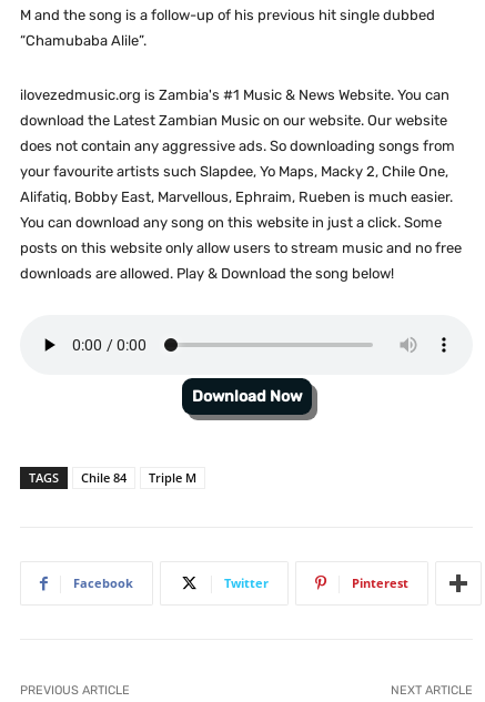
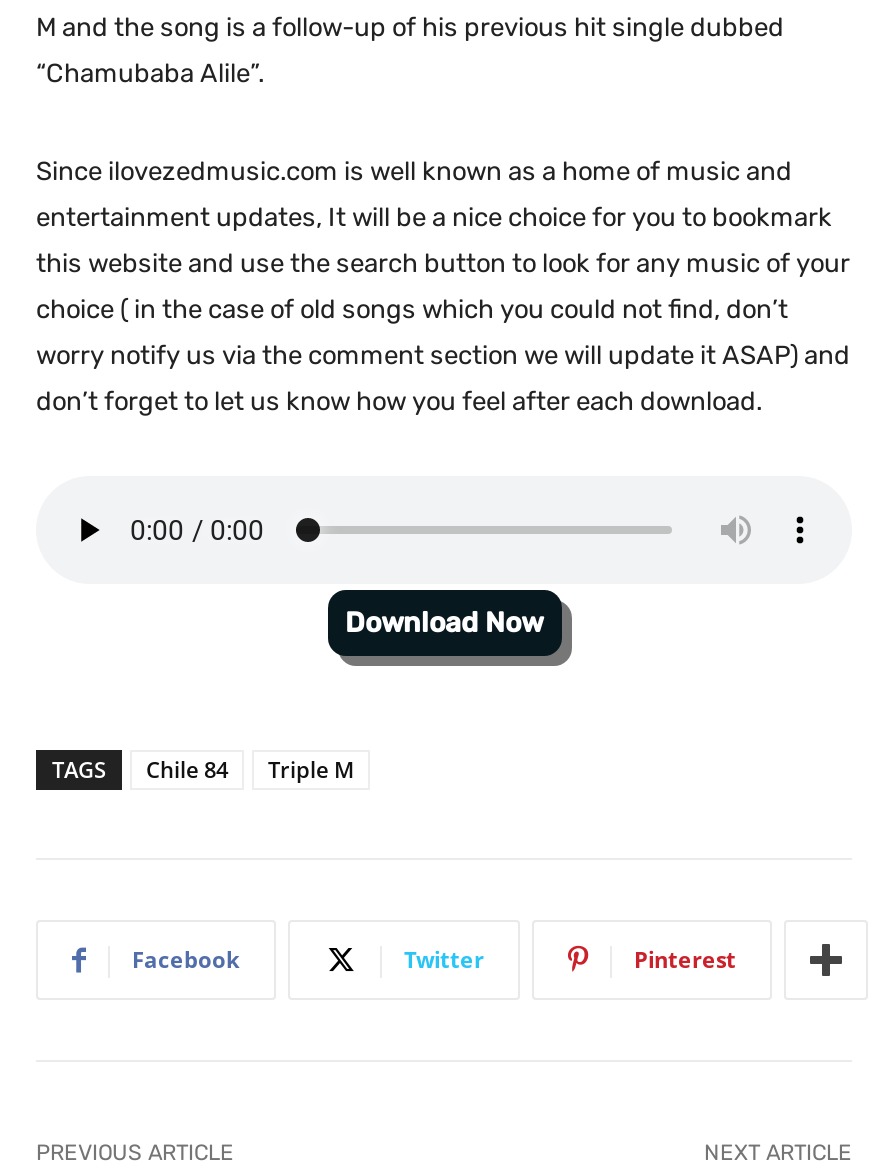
[20,87,462,282] ilovezedmusic.org is Zambia's #1 Music & News Website. You can | download the Latest Zambian Music on our website. Our website | does not contain any aggressive ads. So downloading songs from | your favourite artists such Slapdee, Yo Maps, Macky 2, Chile One, | Alifatiq, Bobby East, Marvellous, Ephraim, Rueben is much easier. | You can download any song on this website in just a click. Some | posts on this website only allow users to stream music and no free | downloads are allowed. Play & Download the song below! -> [36,156,850,416] Since ilovezedmusic.com is well known as a home of music and | entertainment updates, It will be a nice choice for you to bookmark | this website and use the search button to look for any music of your | choice ( in the case of old songs which you could not find, don’t | worry notify us via the comment section we will update it ASAP) and | don’t forget to let us know how you feel after each download.

